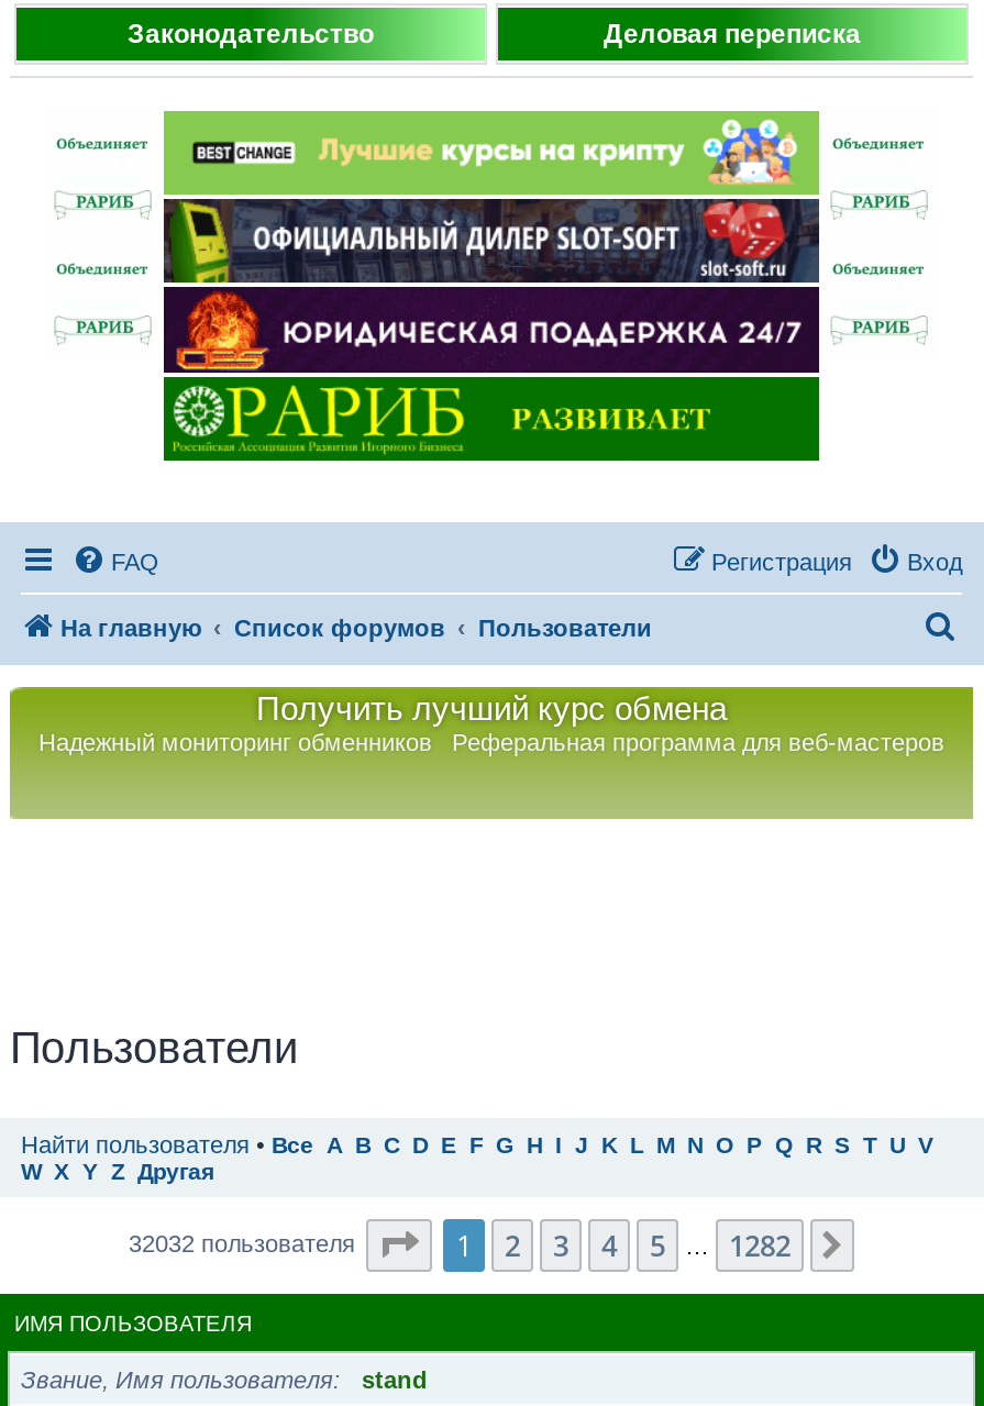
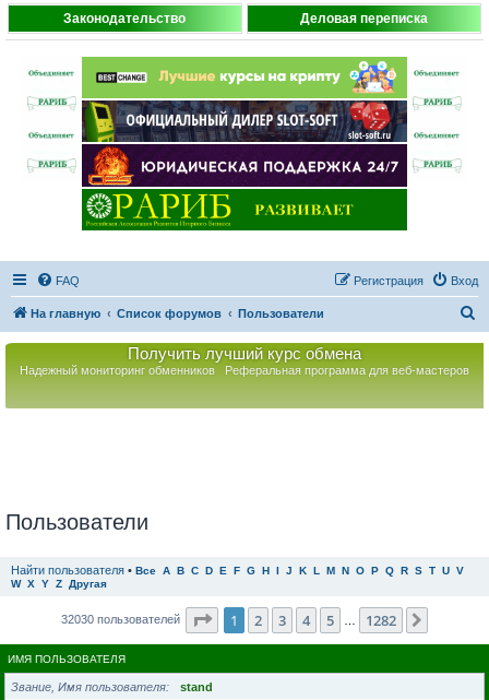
[129,1230,362,1256] 32032 пользователя -> [61,613,183,626] 32030 пользователей

